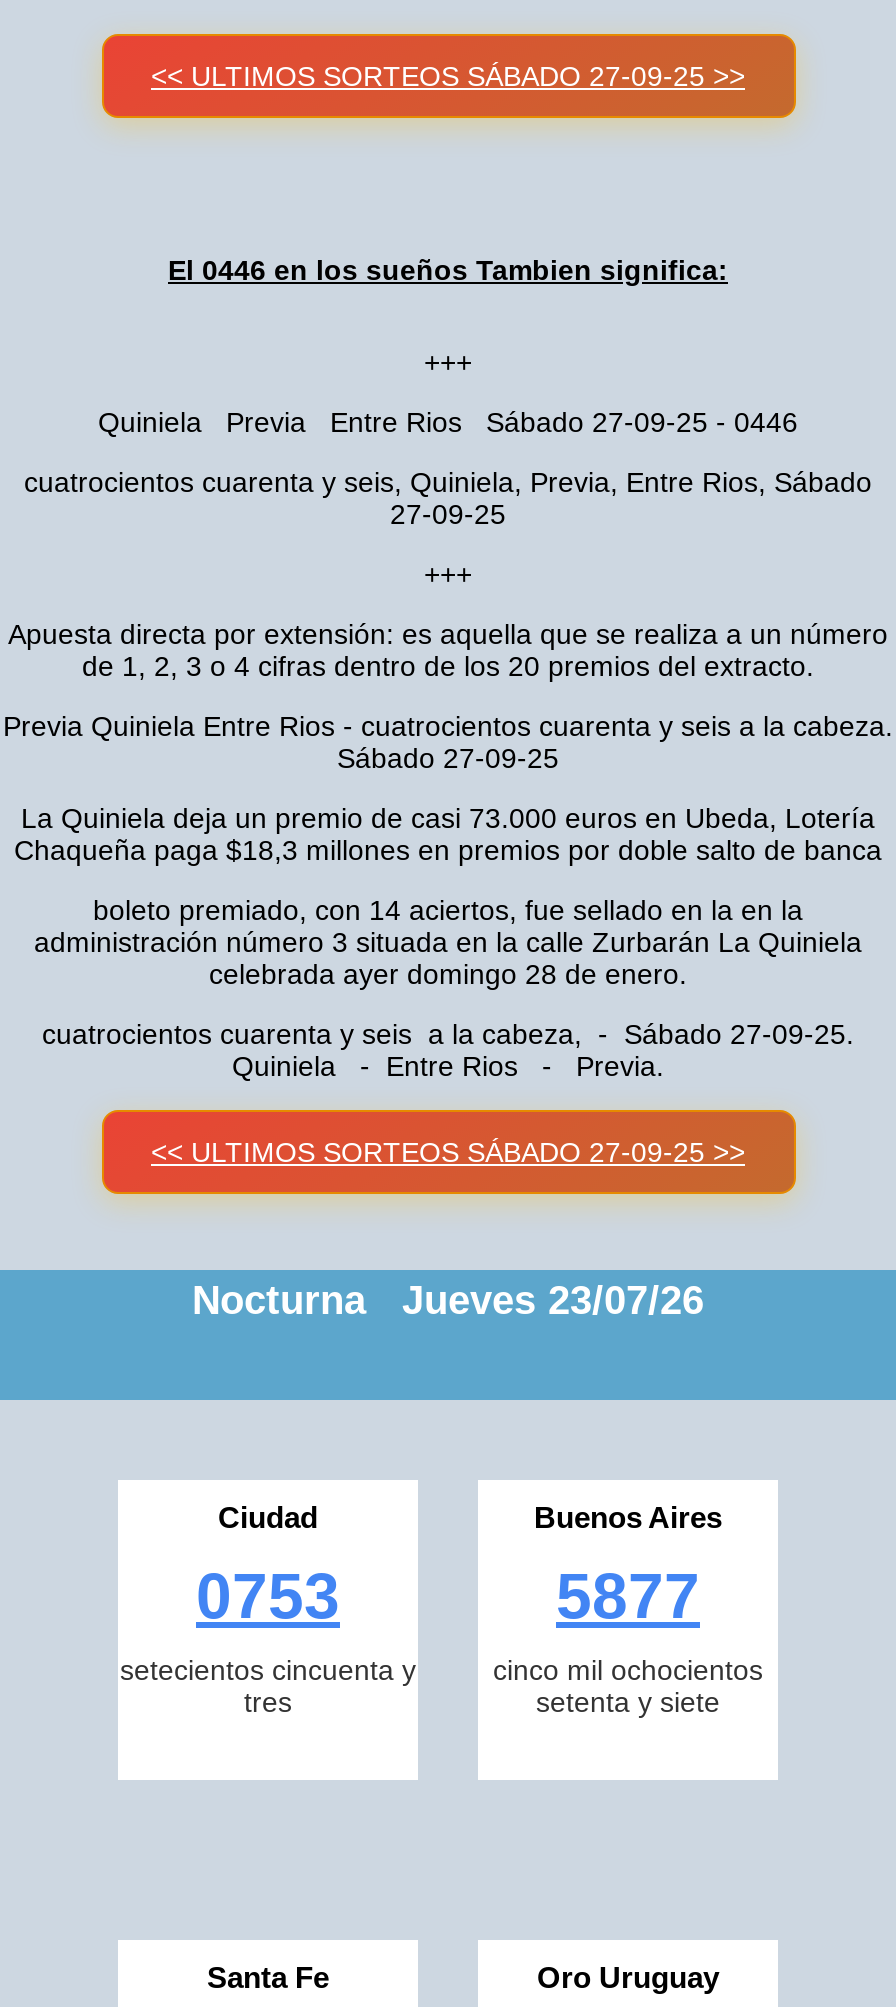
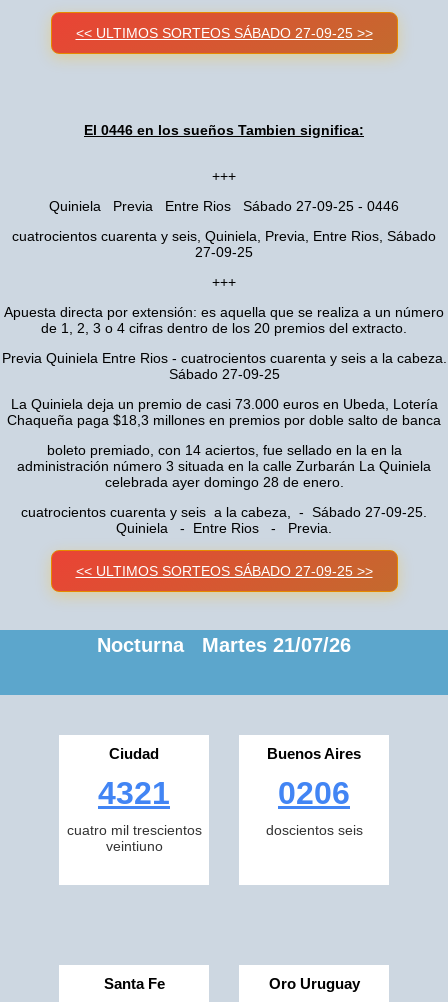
[192,1278,704,1322] Nocturna Jueves 23/07/26 -> [97,634,351,656] Nocturna Martes 21/07/26
[120,1560,416,1718] 0753 | setecientos cincuenta y | tres -> [66,775,201,854] 4321 | cuatro mil trescientos | veintiuno
[493,1560,763,1718] 5877 | cinco mil ochocientos | setenta y siete -> [265,775,362,838] 0206 | doscientos seis

